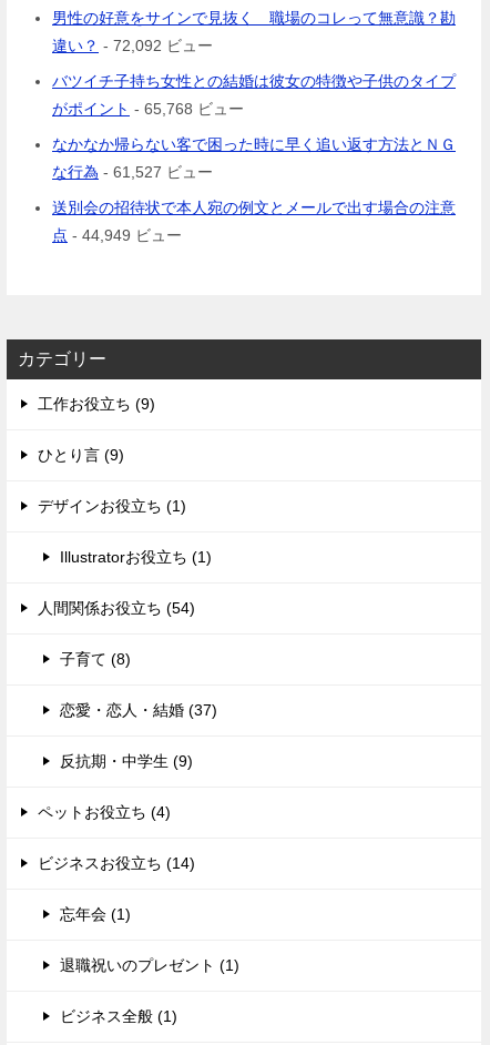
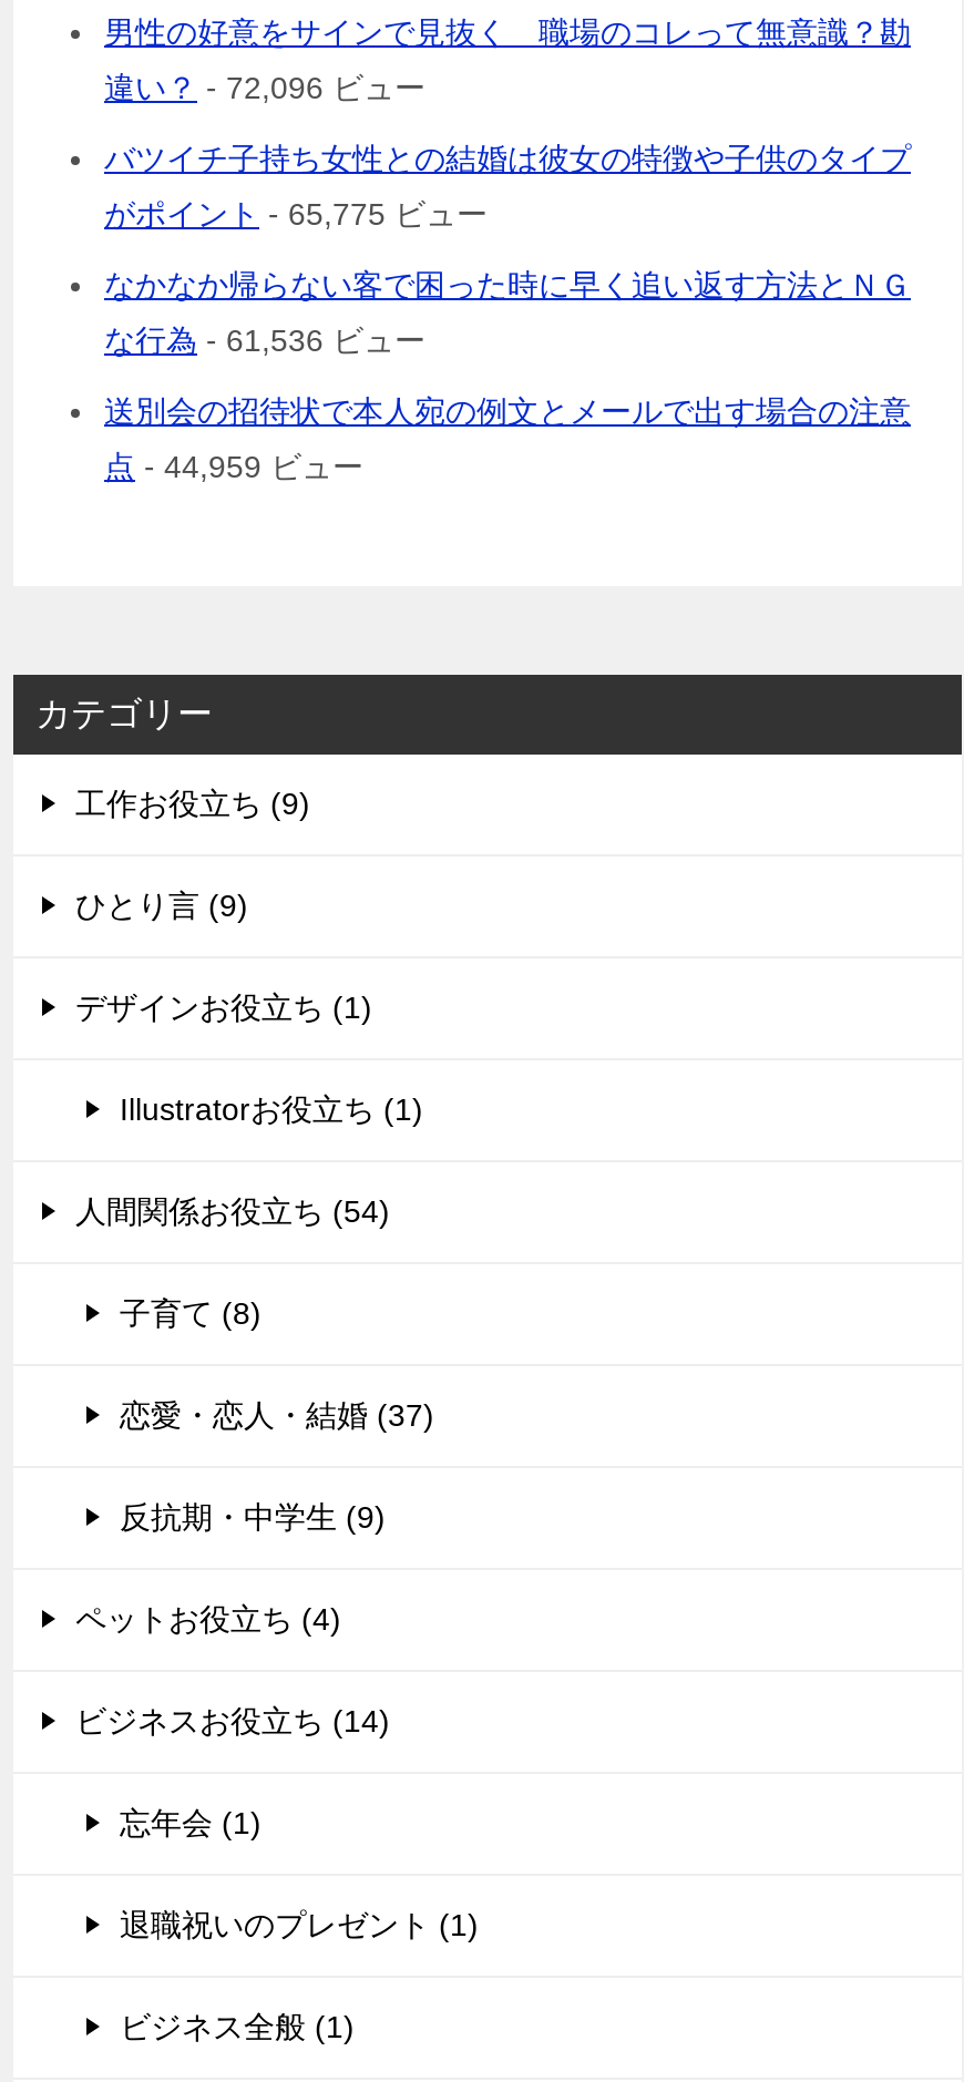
[52,37,213,55] 違い？- 72,092 ビュー -> [104,71,425,106] 違い？- 72,096 ビュー
[52,100,244,118] がポイント- 65,768 ビュー -> [104,197,488,232] がポイント- 65,775 ビュー
[52,164,213,181] な行為- 61,527 ビュー -> [104,323,425,359] な行為- 61,536 ビュー
[52,227,182,244] 点- 44,949 ビュー -> [104,450,363,485] 点- 44,959 ビュー

